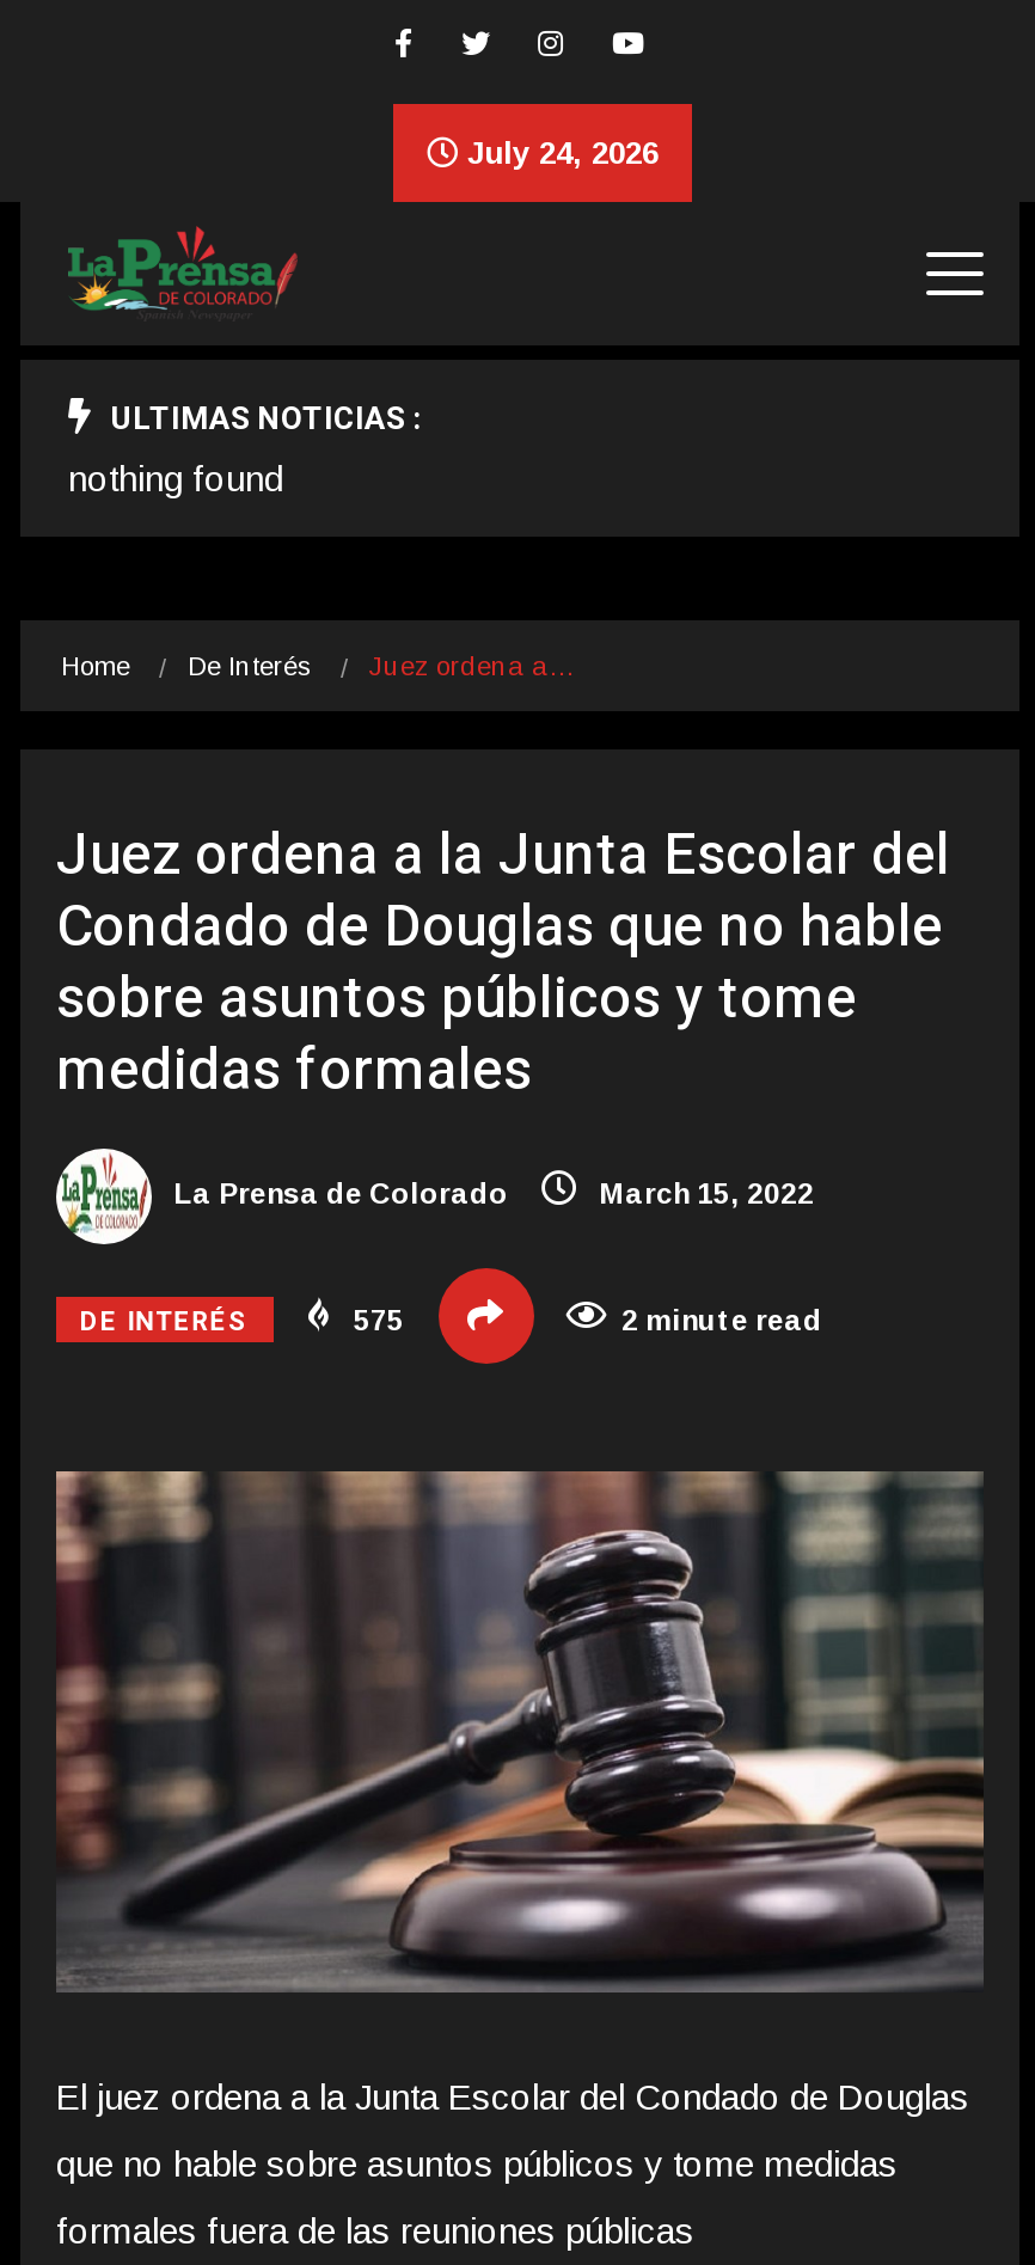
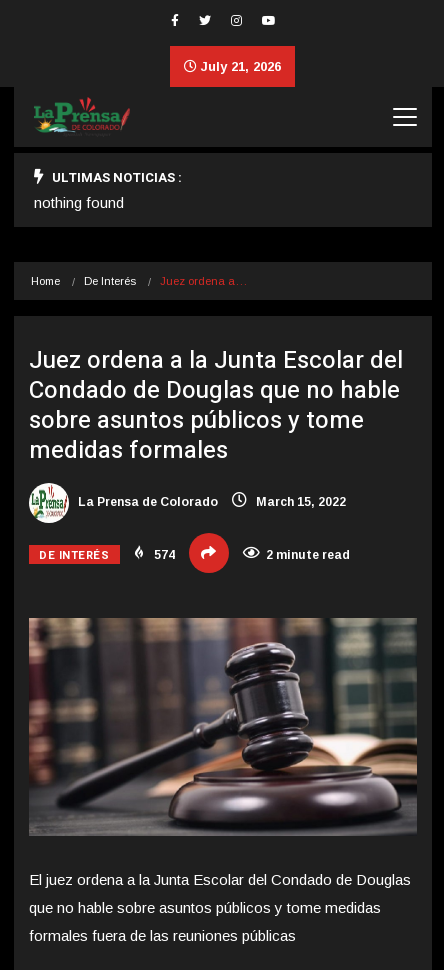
[458,135,659,171] July 24, 2026 -> [197,59,281,74] July 21, 2026
[347,1304,404,1337] 575 -> [150,548,174,562] 574

